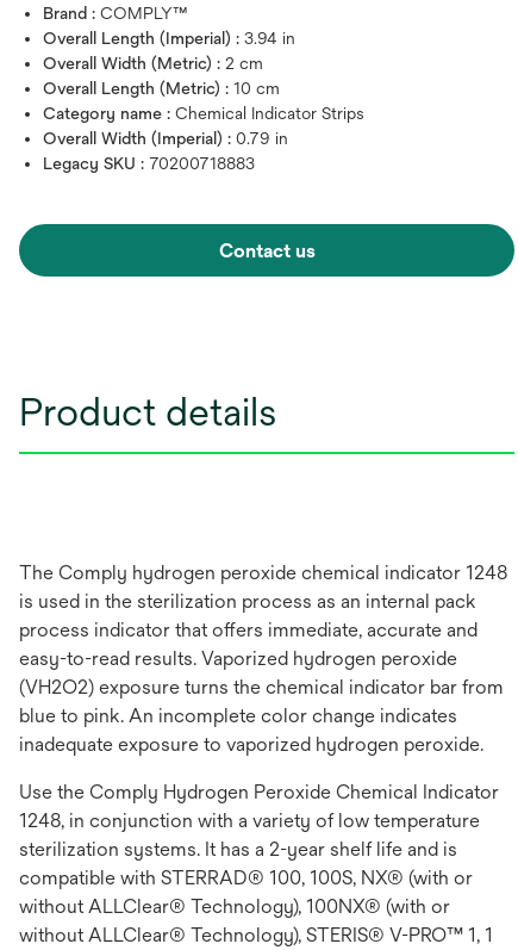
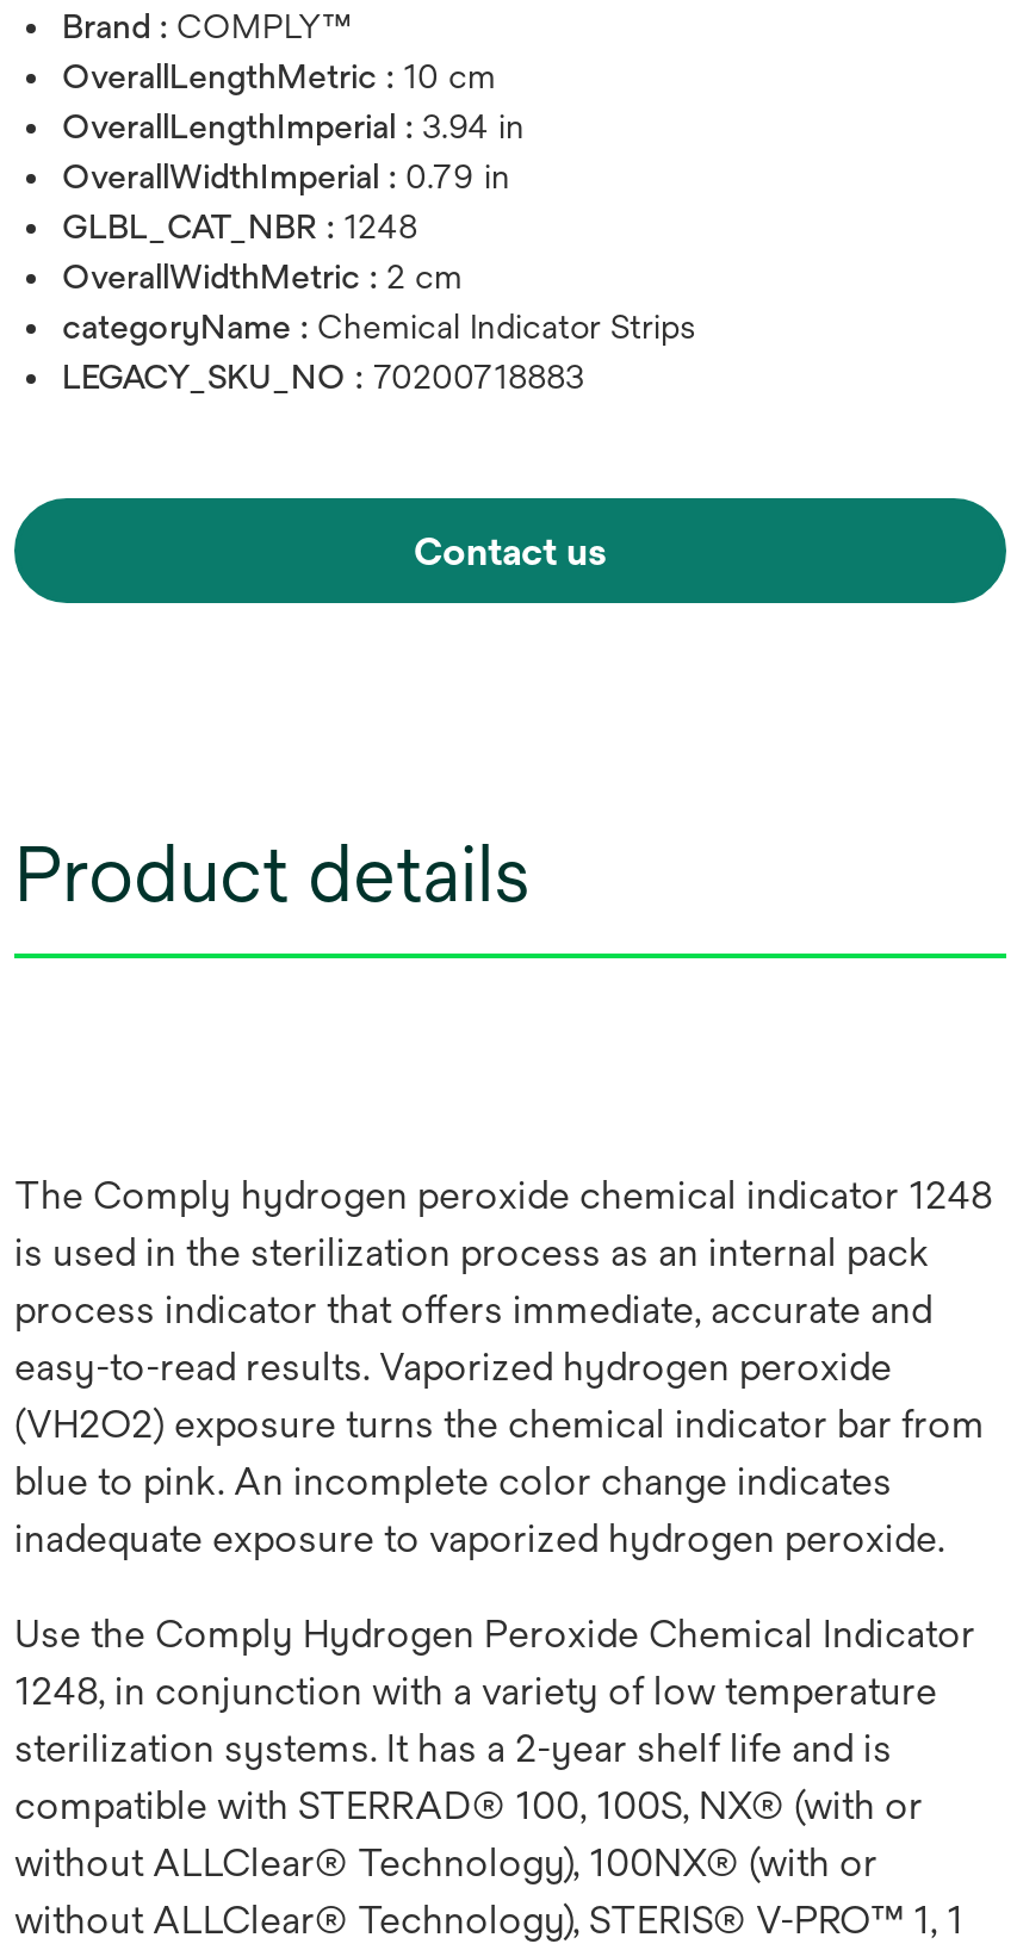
[43,29,364,173] Overall Length (Imperial) : 3.94 in | Overall Width (Metric) : 2 cm | Overall Length (Metric) : 10 cm | Category name : Chemical Indicator Strips | Overall Width (Imperial) : 0.79 in | Legacy SKU : 70200718883 -> [62,57,696,396] OverallLengthMetric : 10 cm | OverallLengthImperial : 3.94 in | OverallWidthImperial : 0.79 in | GLBL_CAT_NBR : 1248 | OverallWidthMetric : 2 cm | categoryName : Chemical Indicator Strips | LEGACY_SKU_NO : 70200718883

